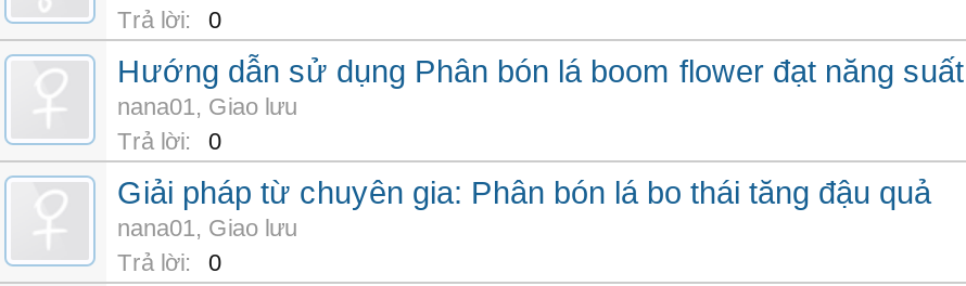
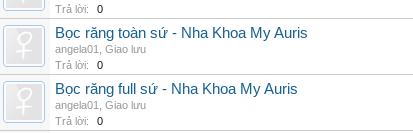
[117,54,964,119] Hướng dẫn sử dụng Phân bón lá boom flower đạt năng suất | nana01, Giao lưu -> [55,25,308,55] Bọc răng toàn sứ - Nha Khoa My Auris | angela01, Giao lưu
[117,175,931,240] Giải pháp từ chuyên gia: Phân bón lá bo thái tăng đậu quả | nana01, Giao lưu -> [55,81,298,111] Bọc răng full sứ - Nha Khoa My Auris | angela01, Giao lưu

